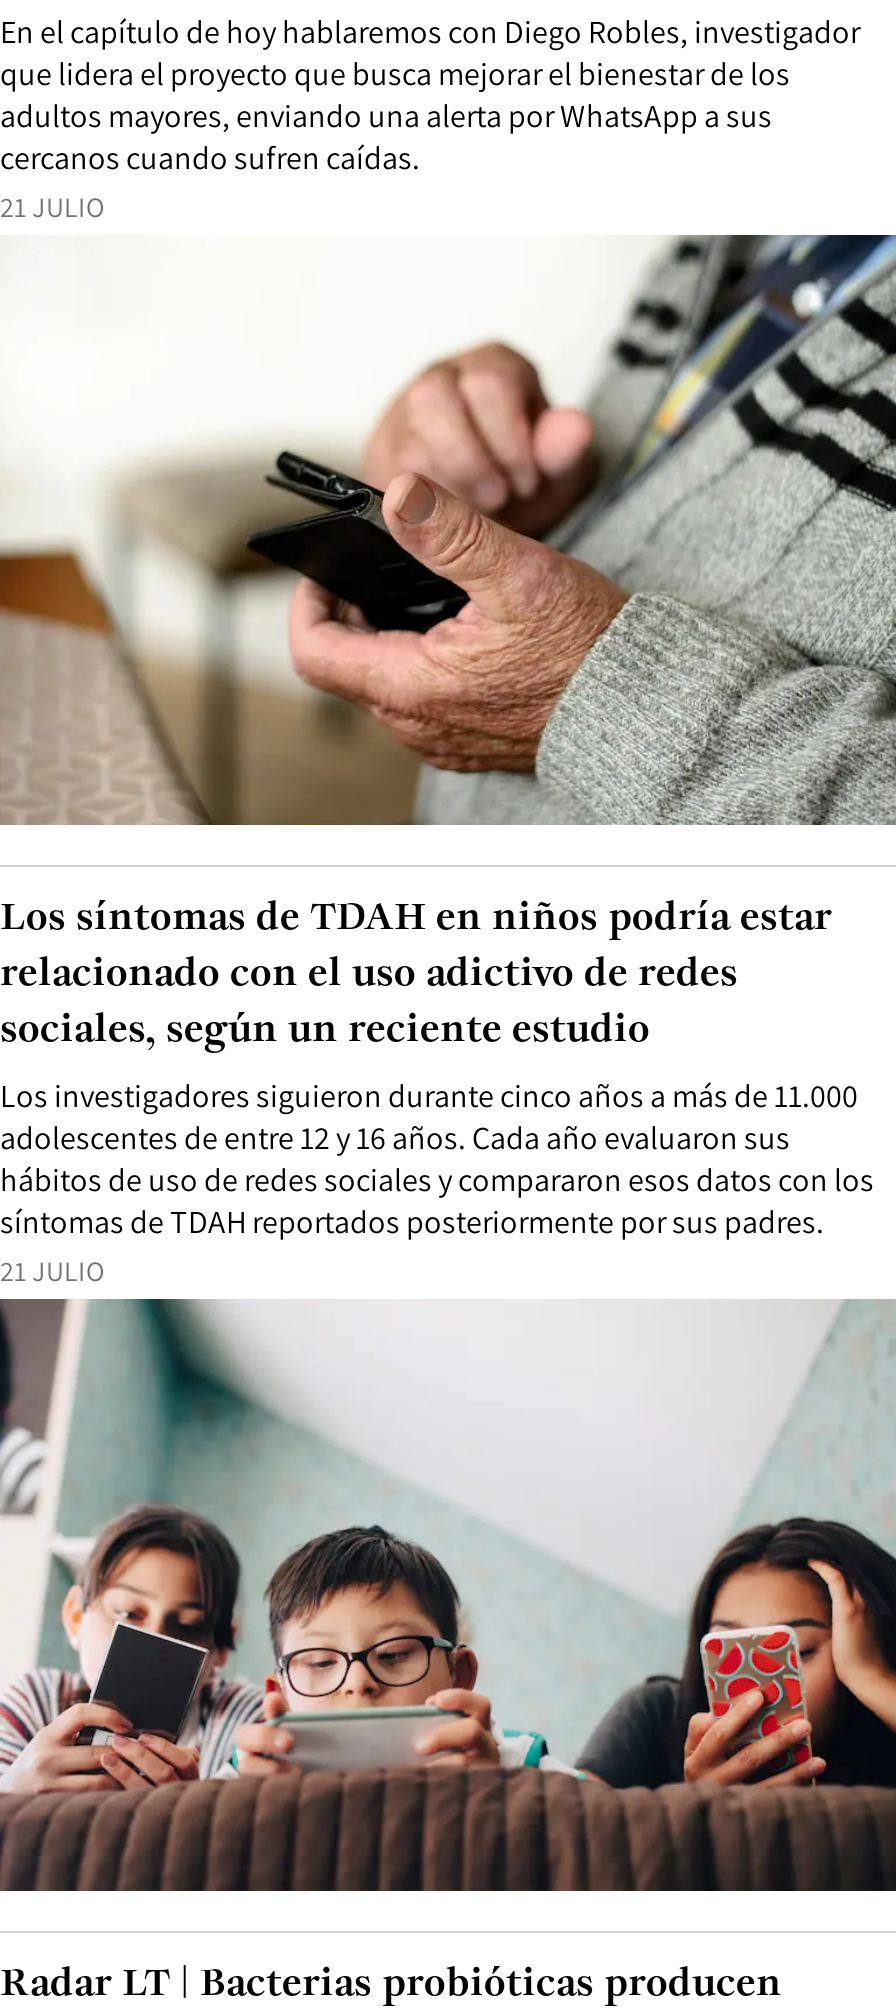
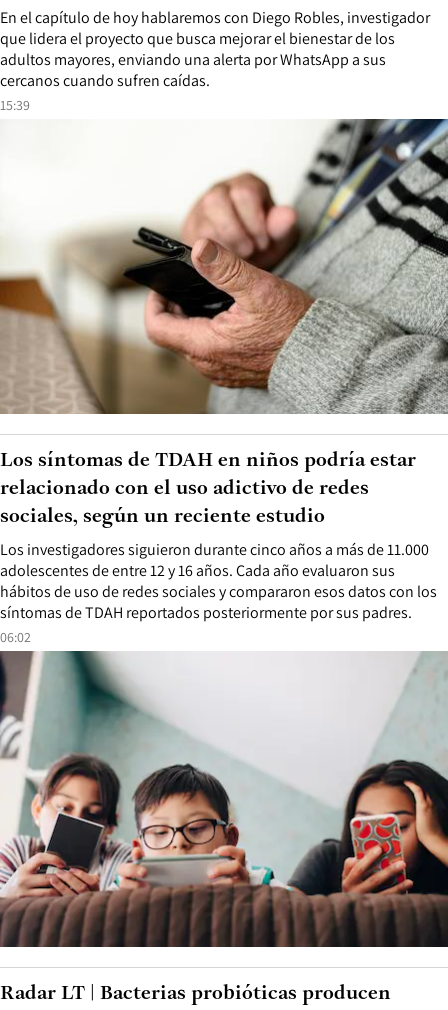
[0,188,104,224] 21 JULIO -> [0,96,30,114] 15:39
[0,1254,104,1290] 21 JULIO -> [0,628,31,646] 06:02

